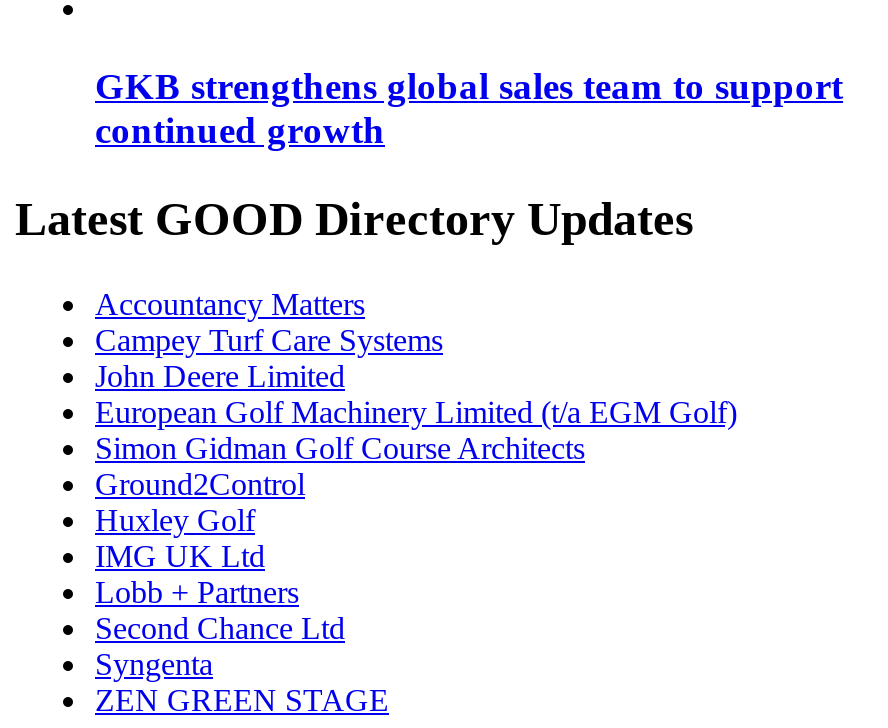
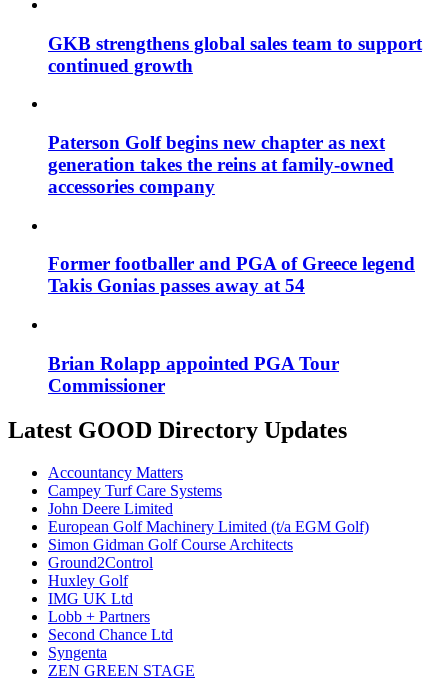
none -> [48,132,394,197] Paterson Golf begins new chapter as next | generation takes the reins at family-owned | accessories company
none -> [48,253,415,296] Former footballer and PGA of Greece legend | Takis Gonias passes away at 54
none -> [48,353,339,396] Brian Rolapp appointed PGA Tour | Commissioner

